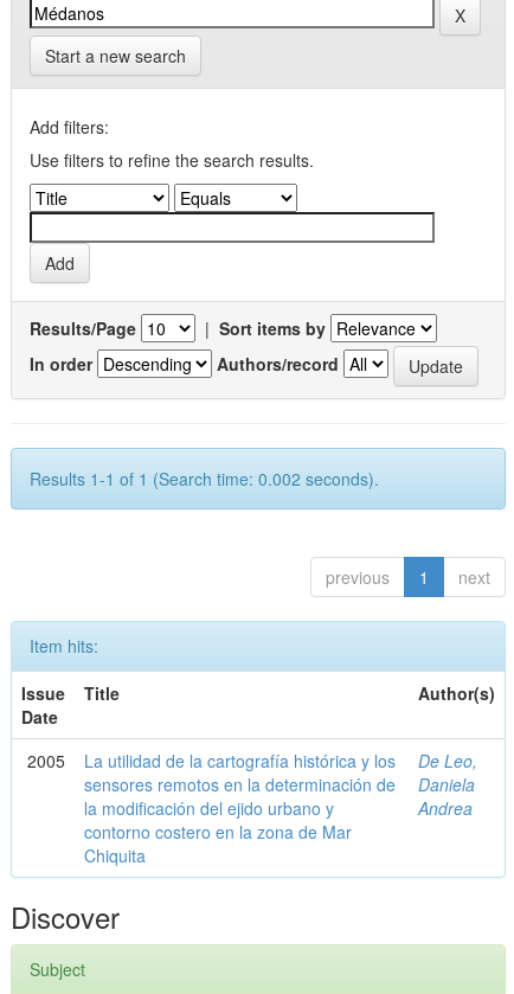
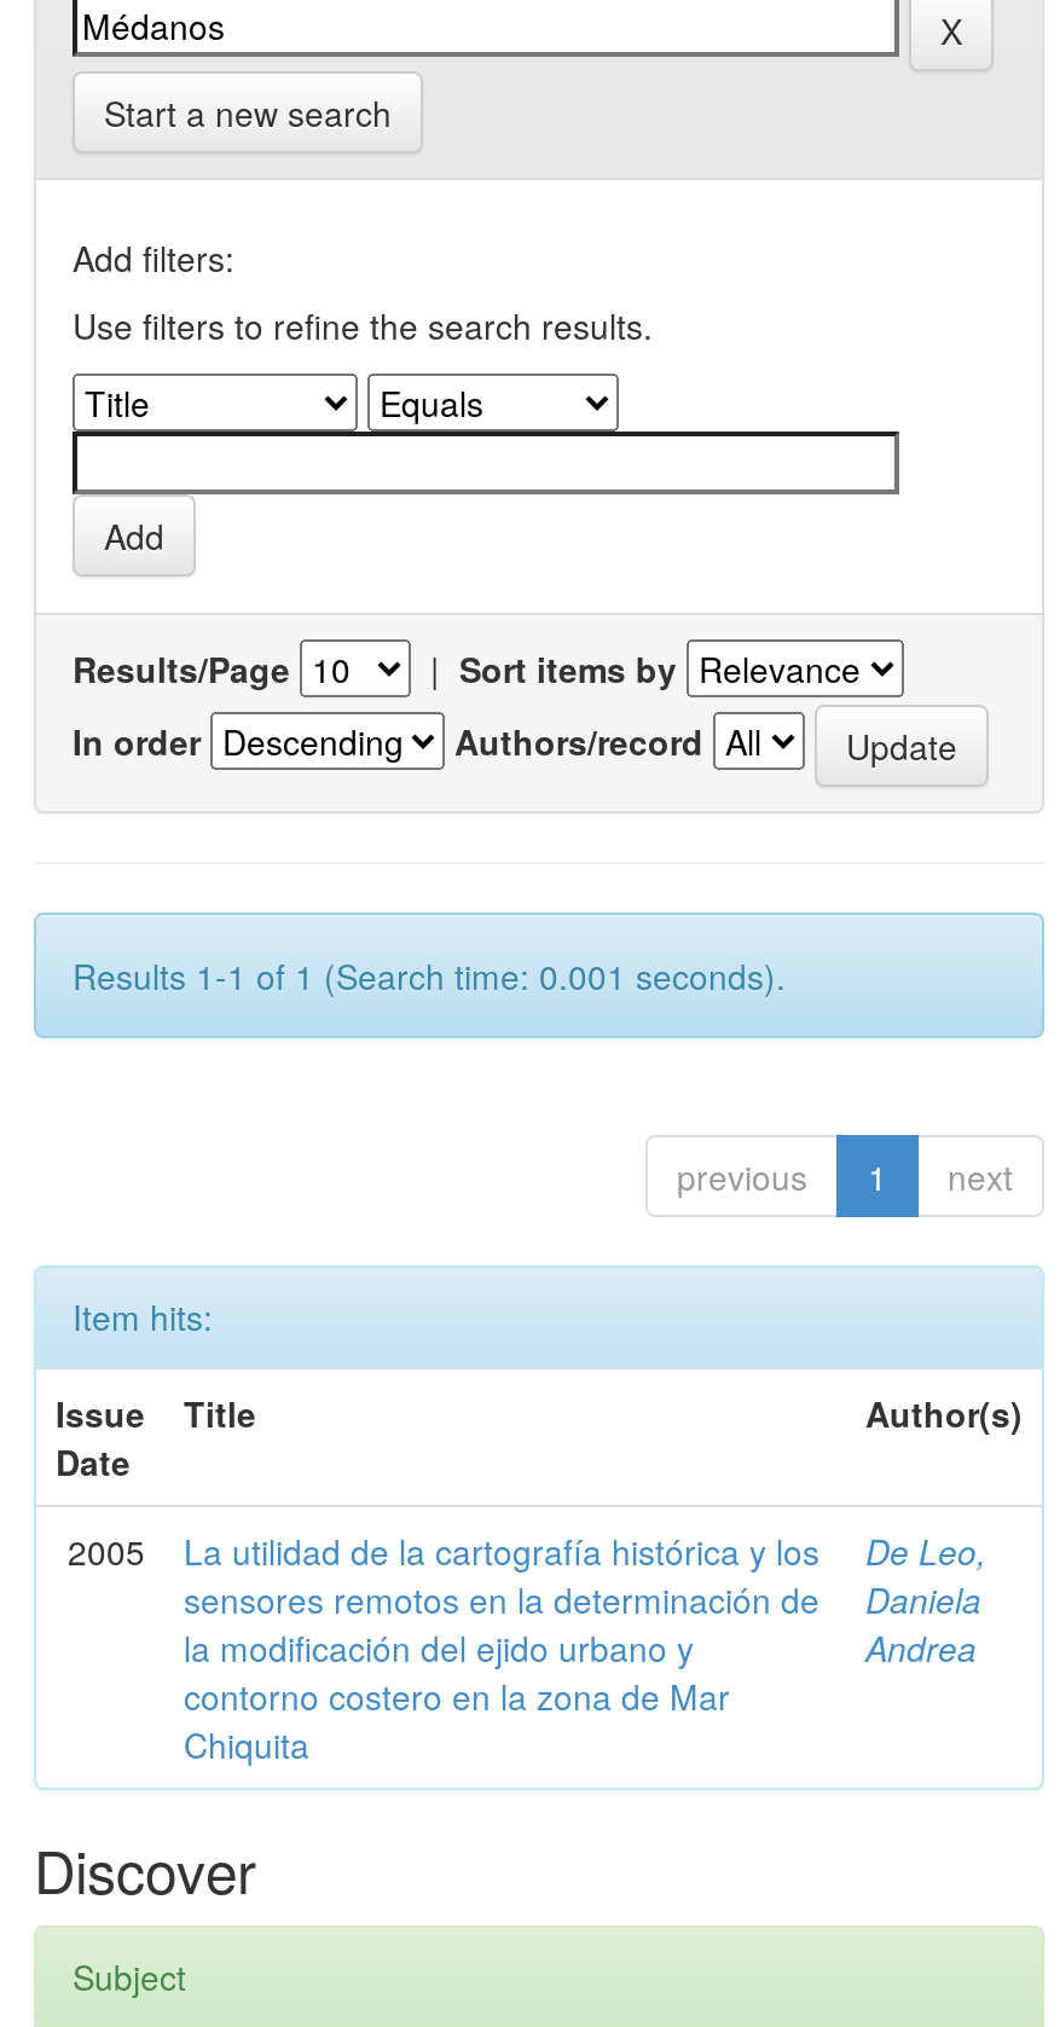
[30,467,379,490] Results 1-1 of 1 (Search time: 0.002 seconds). -> [73,951,786,1000] Results 1-1 of 1 (Search time: 0.001 seconds).

